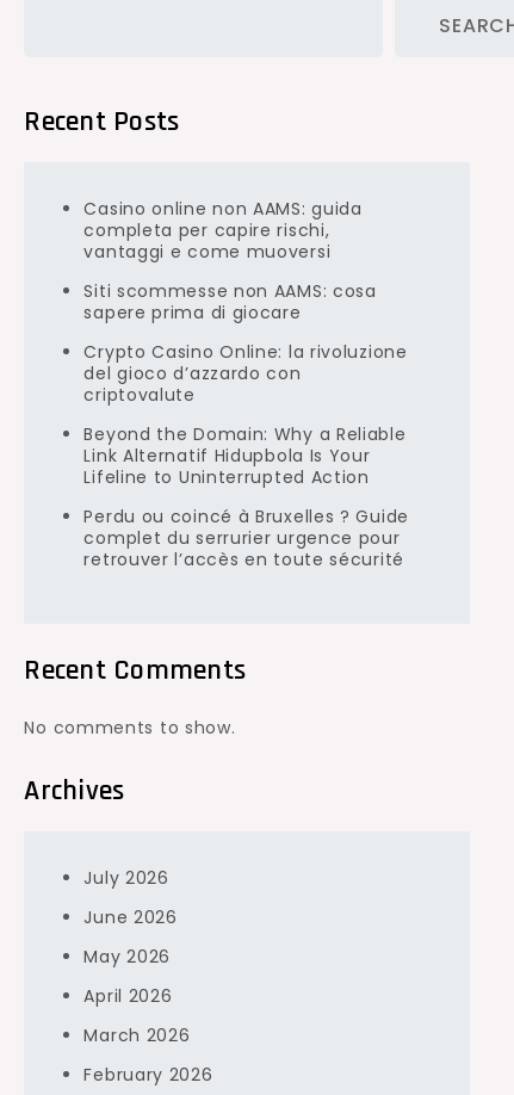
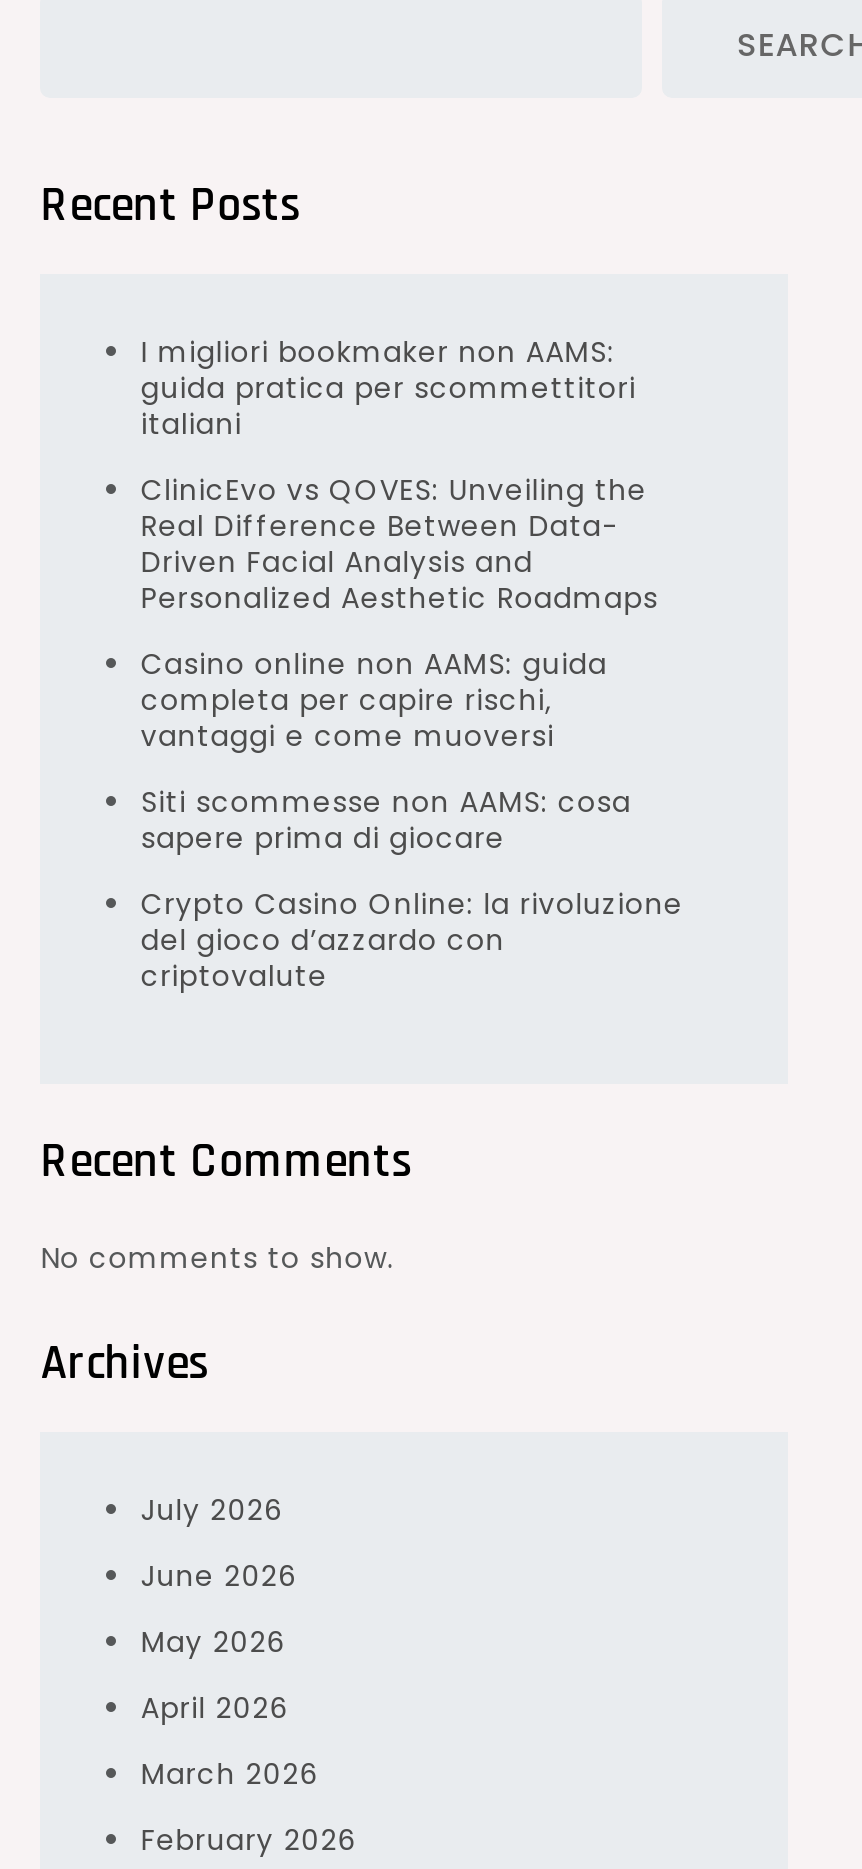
none -> [141,332,658,618] I migliori bookmaker non AAMS: | guida pratica per scommettitori | italiani | ClinicEvo vs QOVES: Unveiling the | Real Difference Between Data- | Driven Facial Analysis and | Personalized Aesthetic Roadmaps
moved [84,197,407,407] -> [141,644,683,996]: Casino online non AAMS: guida | completa per capire rischi, | vantaggi e come muoversi | Siti scommesse non AAMS: cosa | sapere prima di giocare | Crypto Casino Online: la rivoluzione | del gioco d’azzardo con | criptovalute
[84,422,409,571] Beyond the Domain: Why a Reliable | Link Alternatif Hidupbola Is Your | Lifeline to Uninterrupted Action | Perdu ou coincé à Bruxelles ? Guide | complet du serrurier urgence pour | retrouver l’accès en toute sécurité -> none

